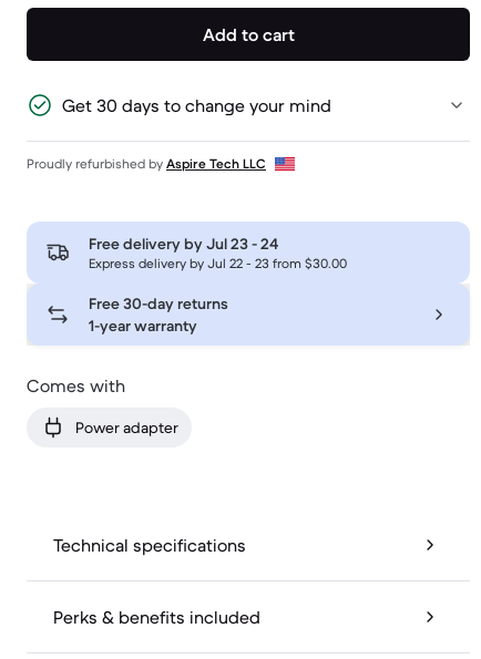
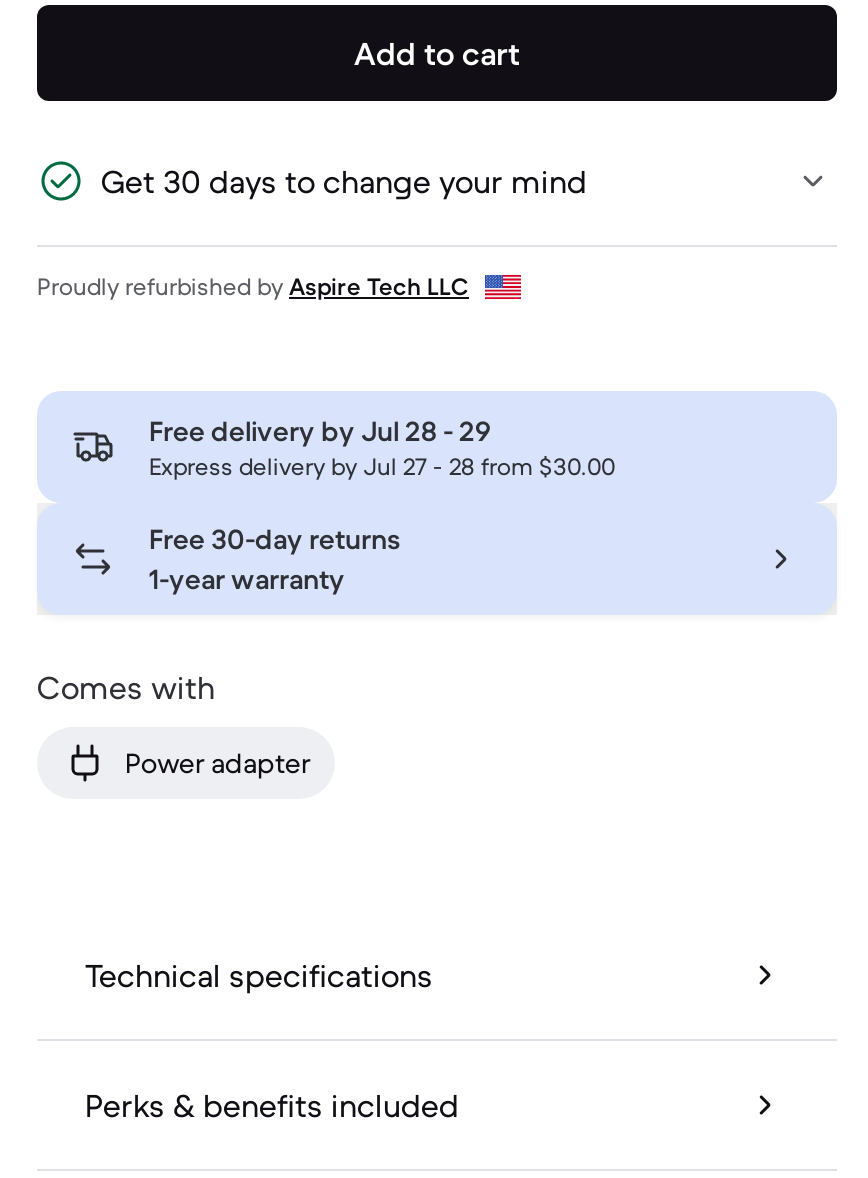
[89,234,278,254] Free delivery by Jul 23 - 24 -> [149,414,491,450] Free delivery by Jul 28 - 29
[89,255,347,272] Express delivery by Jul 22 - 23 from $30.00 -> [149,452,615,482] Express delivery by Jul 27 - 28 from $30.00

